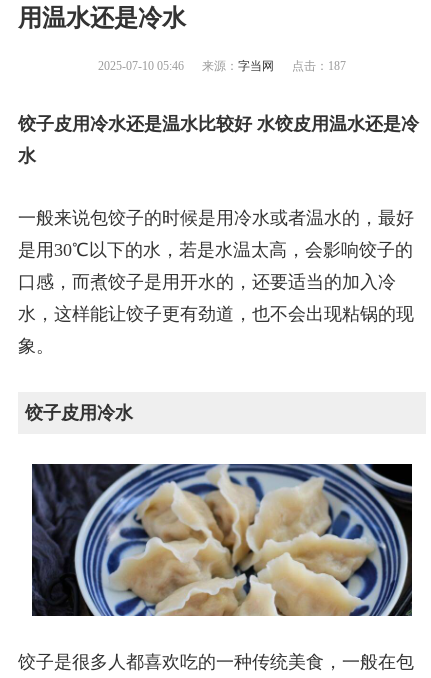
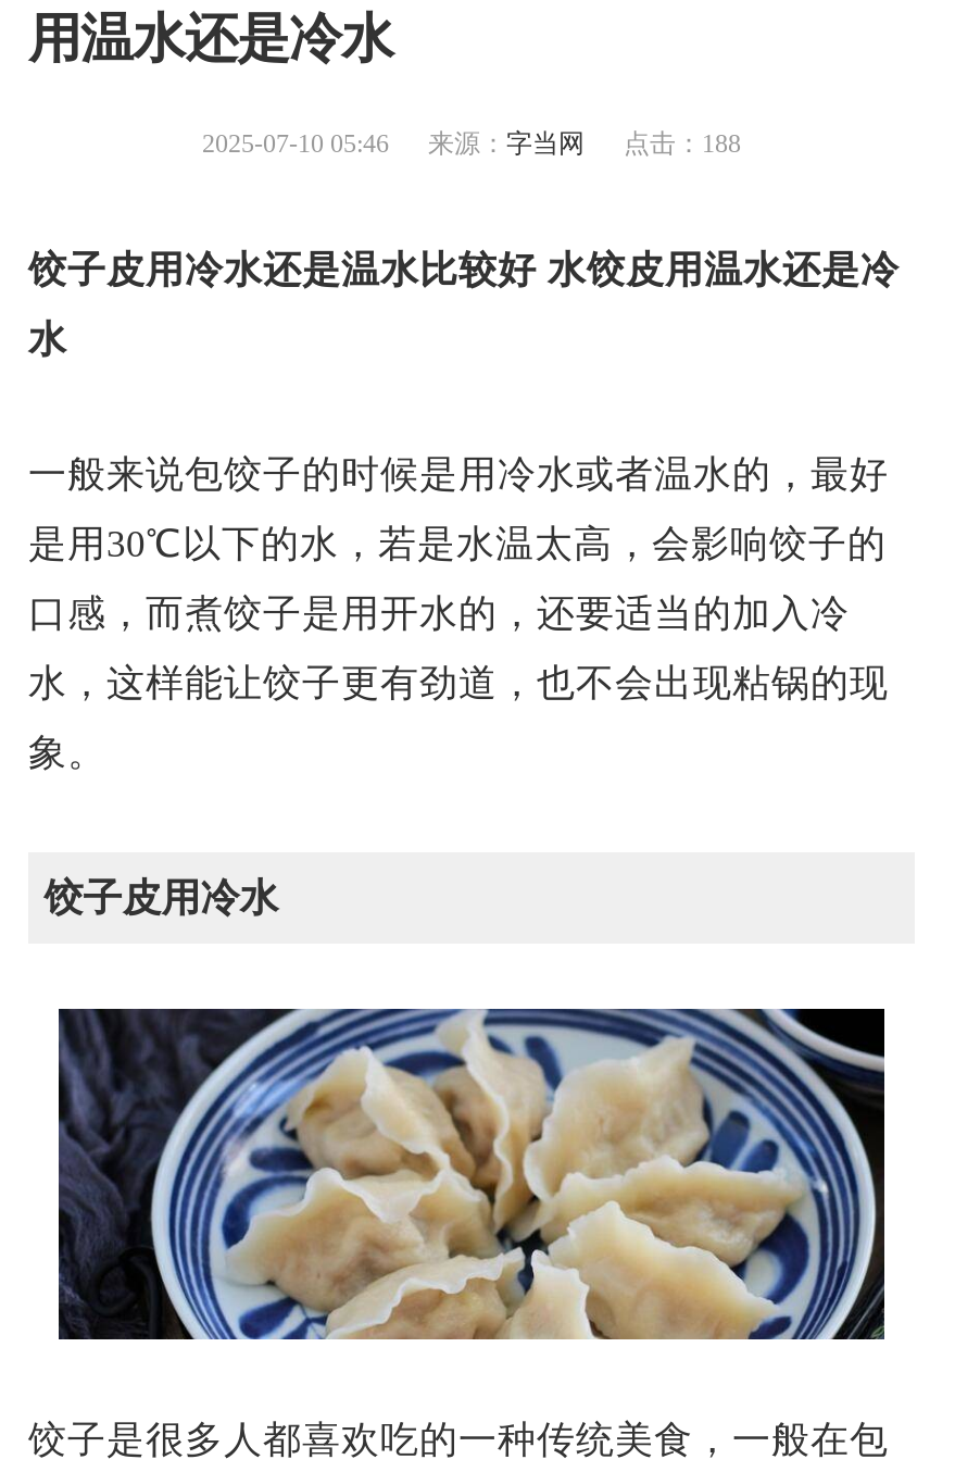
[98,59,346,73] 2025-07-10 05:46 来源：字当网 点击：187 -> [202,128,741,159] 2025-07-10 05:46 来源：字当网 点击：188

